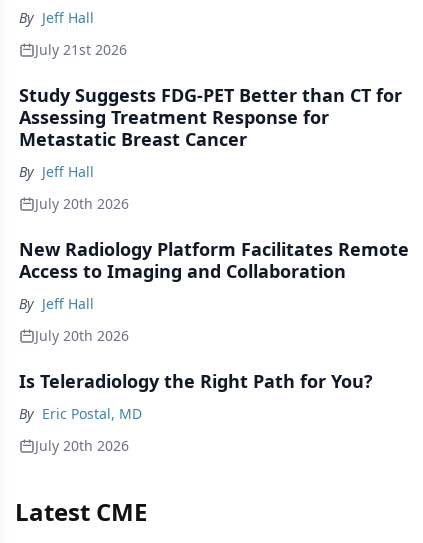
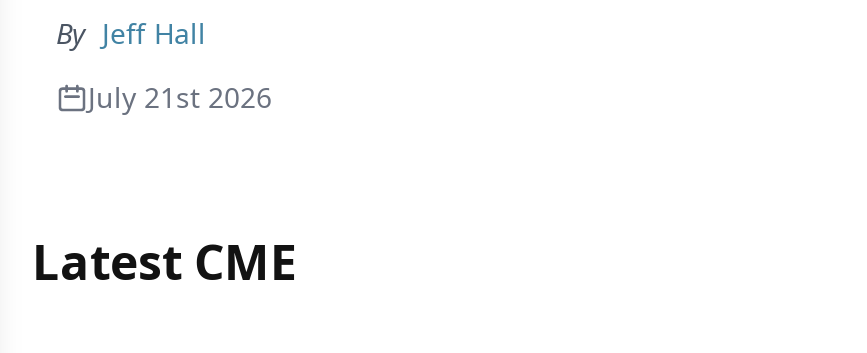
[19,83,409,455] Study Suggests FDG-PET Better than CT for | Assessing Treatment Response for | Metastatic Breast Cancer | By Jeff Hall | July 20th 2026 | New Radiology Platform Facilitates Remote | Access to Imaging and Collaboration | By Jeff Hall | July 20th 2026 | Is Teleradiology the Right Path for You? | By Eric Postal, MD | July 20th 2026 -> none

